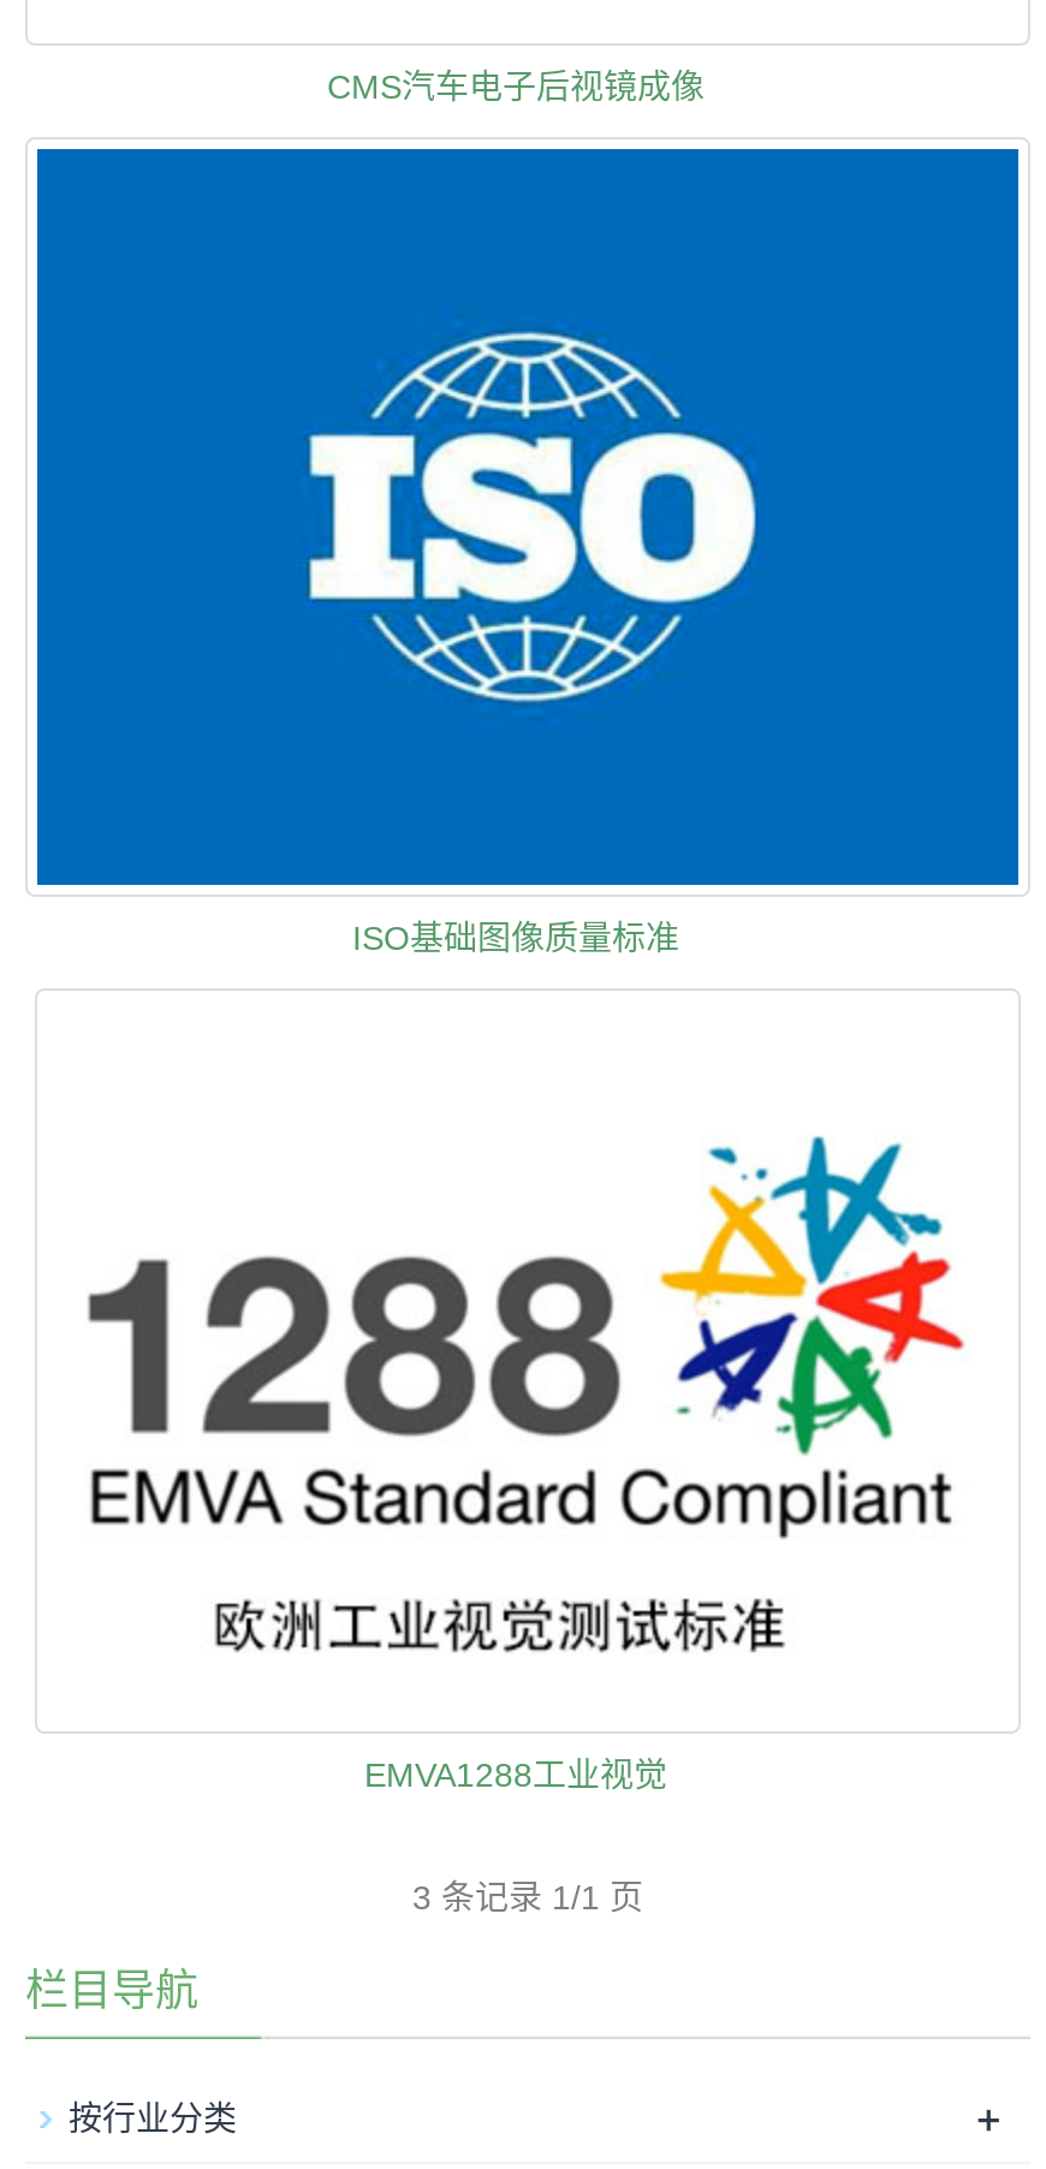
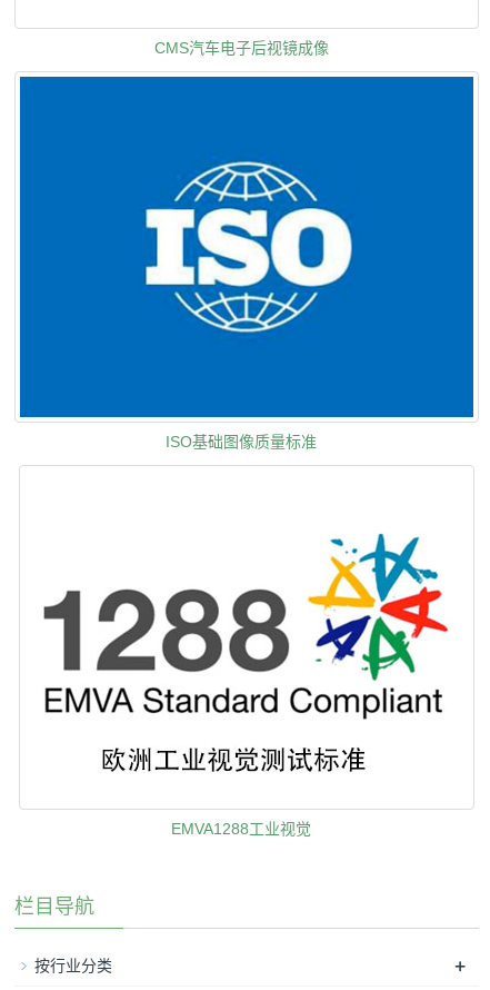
[412,1879,643,1918] 3 条记录 1/1 页 -> none

